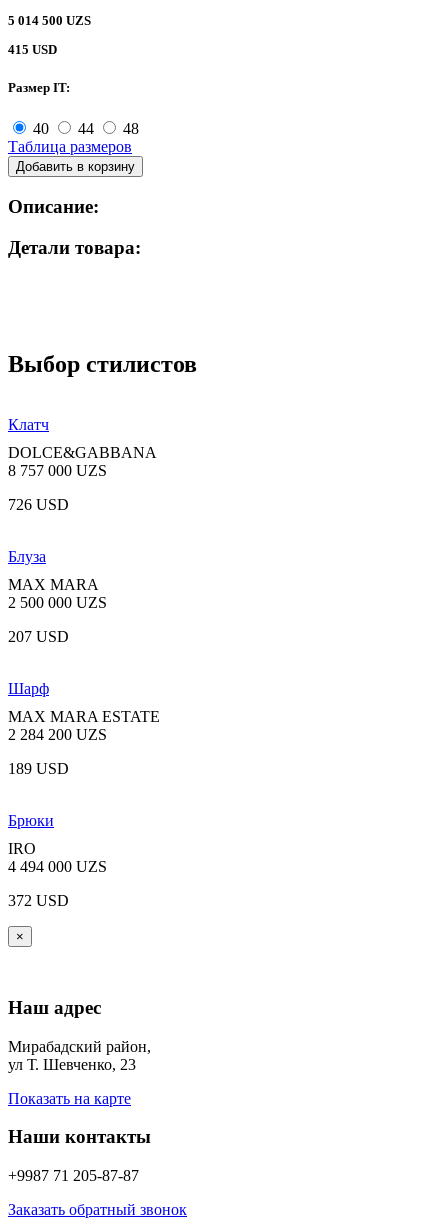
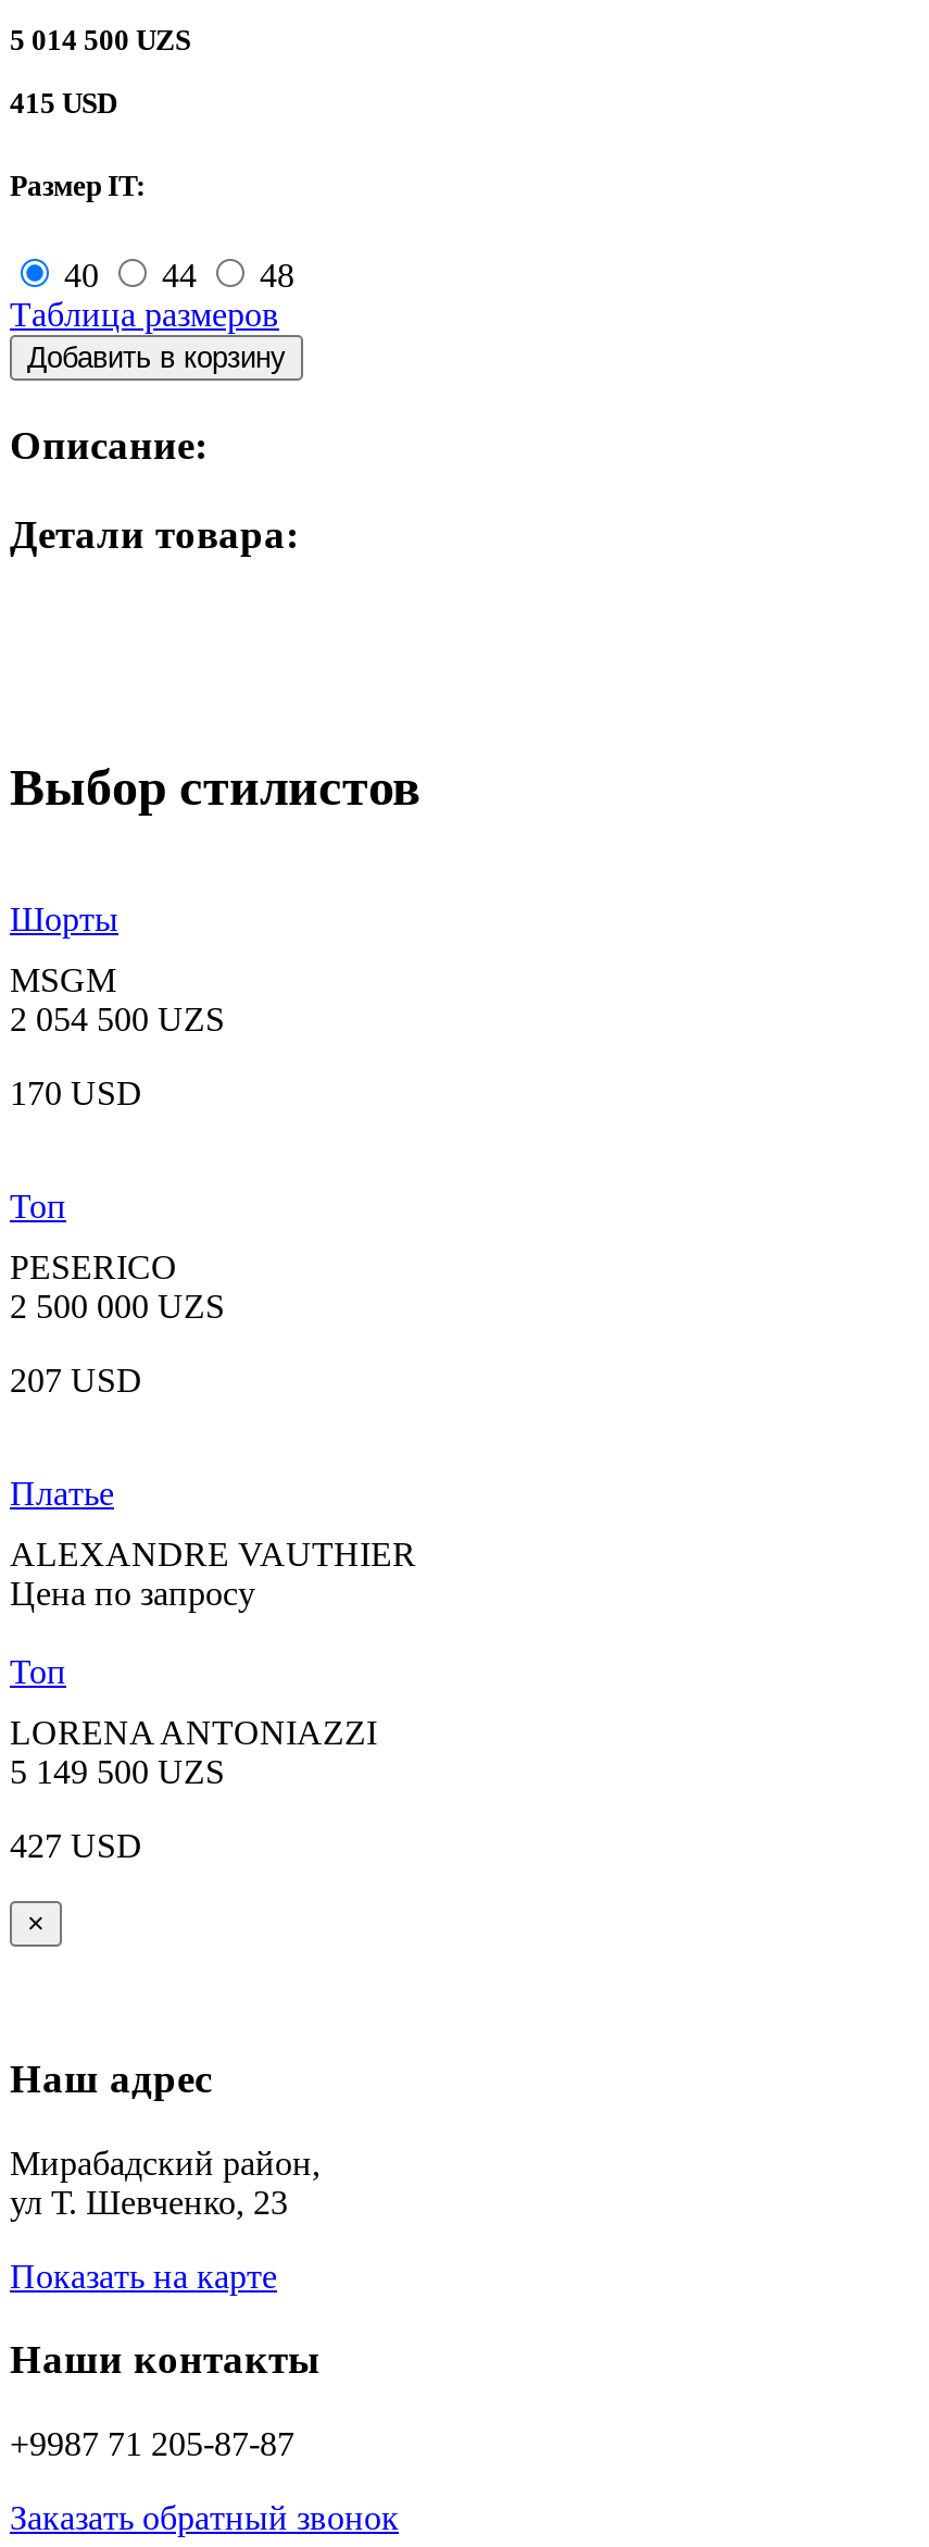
[8,416,49,433] Клатч -> [10,901,118,938] Шорты
[8,444,157,479] DOLCE&GABBANA | 8 757 000 UZS -> [10,962,225,1038] MSGM | 2 054 500 UZS
[8,496,69,513] 726 USD -> [10,1075,142,1112] 170 USD
[8,548,46,565] Блуза -> [10,1188,66,1225] Топ
[8,576,99,593] MAX MARA -> [10,1249,177,1286] PESERICO
[8,680,160,909] Шарф | MAX MARA ESTATE | 2 284 200 UZS | 189 USD | Брюки | IRO | 4 494 000 UZS | 372 USD -> [10,1475,416,1865] Платье | ALEXANDRE VAUTHIER | Цена по запросу | Топ | LORENA ANTONIAZZI | 5 149 500 UZS | 427 USD

